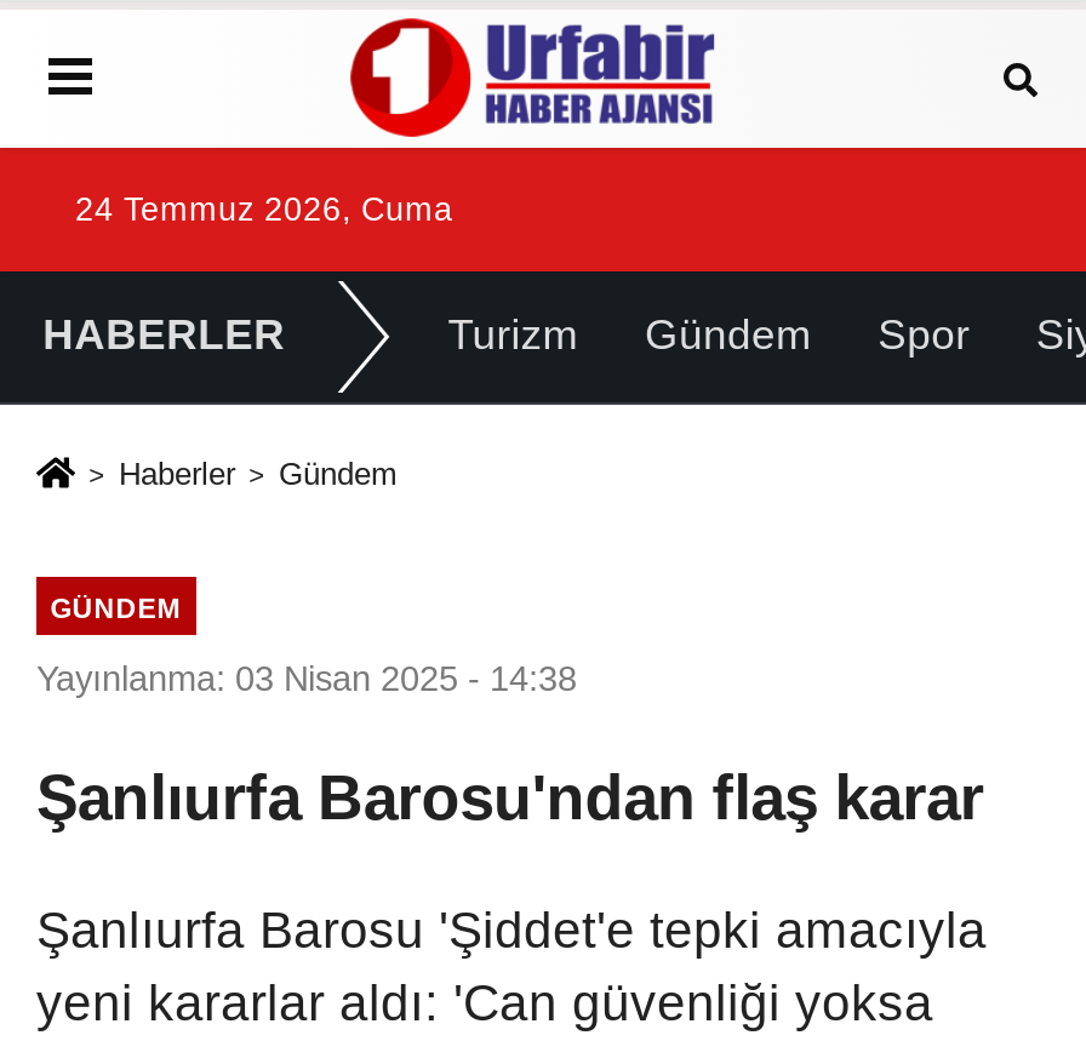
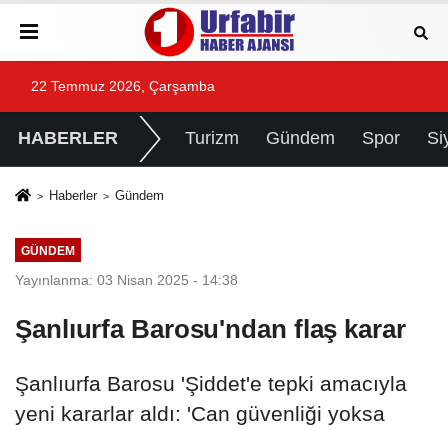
[75,191,453,228] 24 Temmuz 2026, Cuma -> [31,79,215,94] 22 Temmuz 2026, Çarşamba

